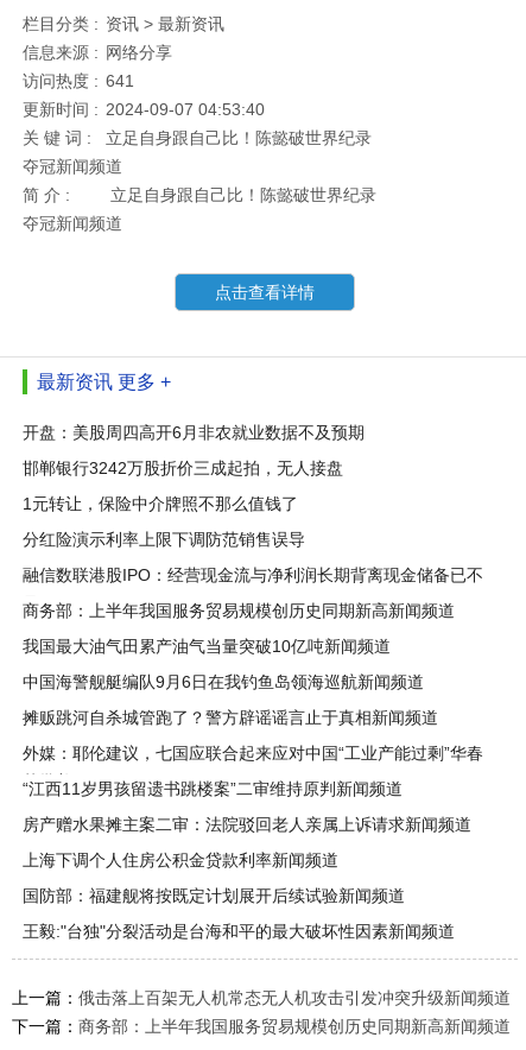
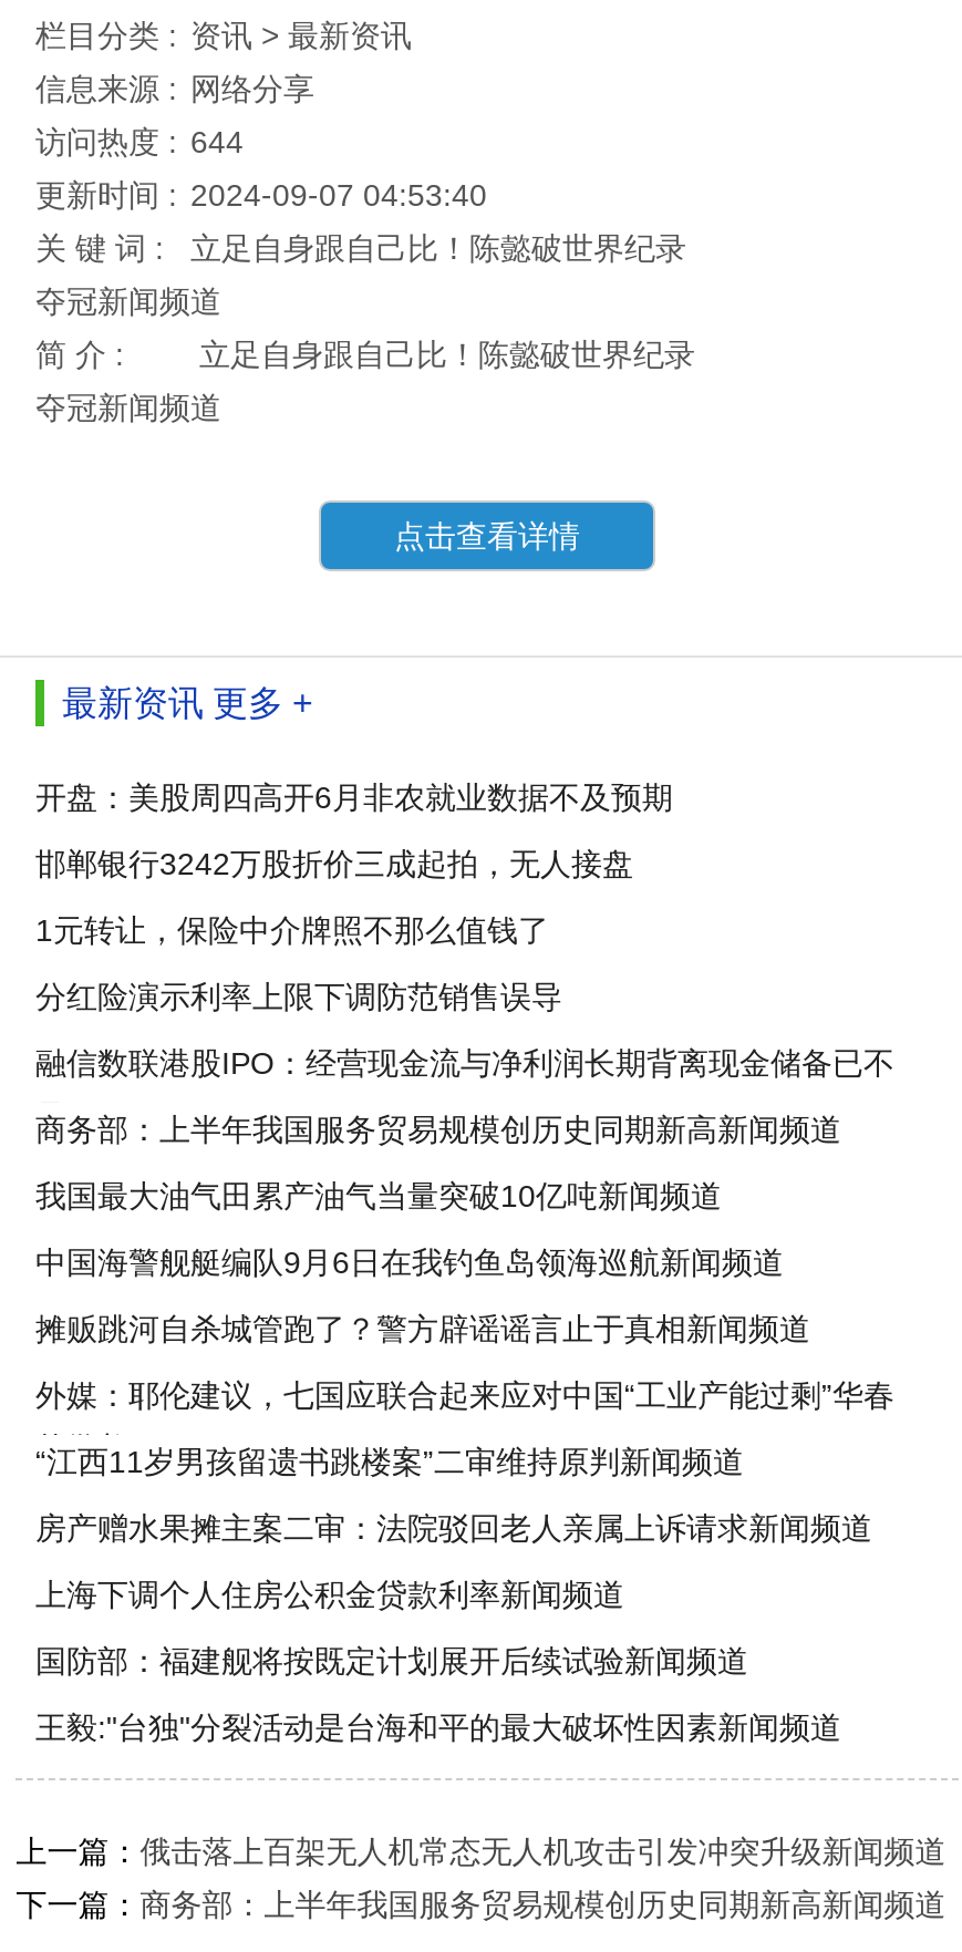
[23,71,134,90] 访问热度 : 641 -> [35,124,244,159] 访问热度 : 644

